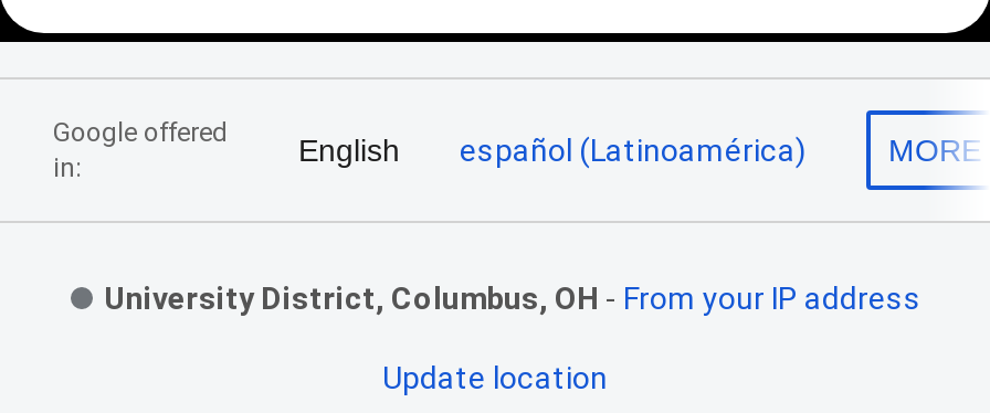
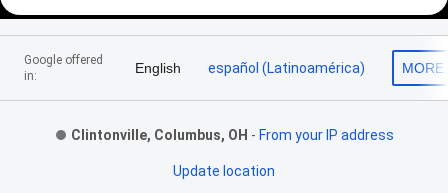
[104,280,921,316] University District, Columbus, OH - From your IP address -> [70,127,393,143] Clintonville, Columbus, OH - From your IP address

